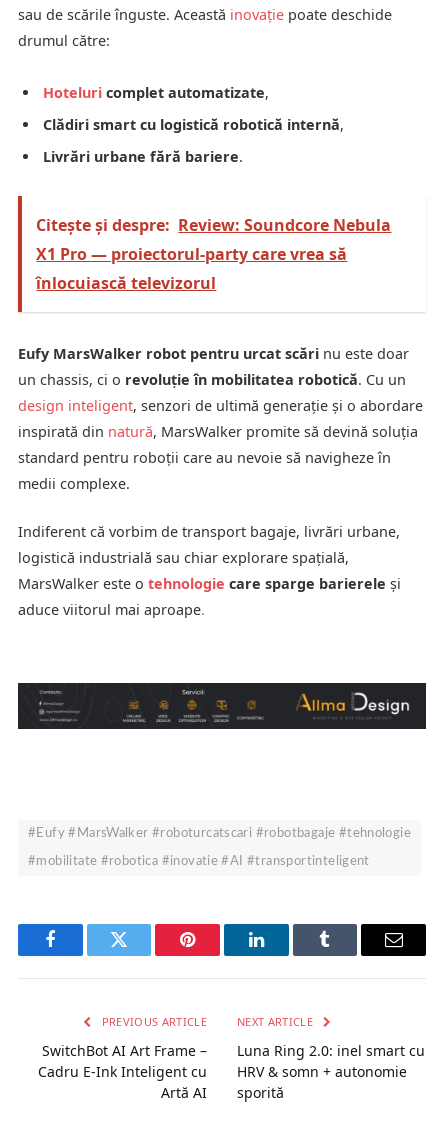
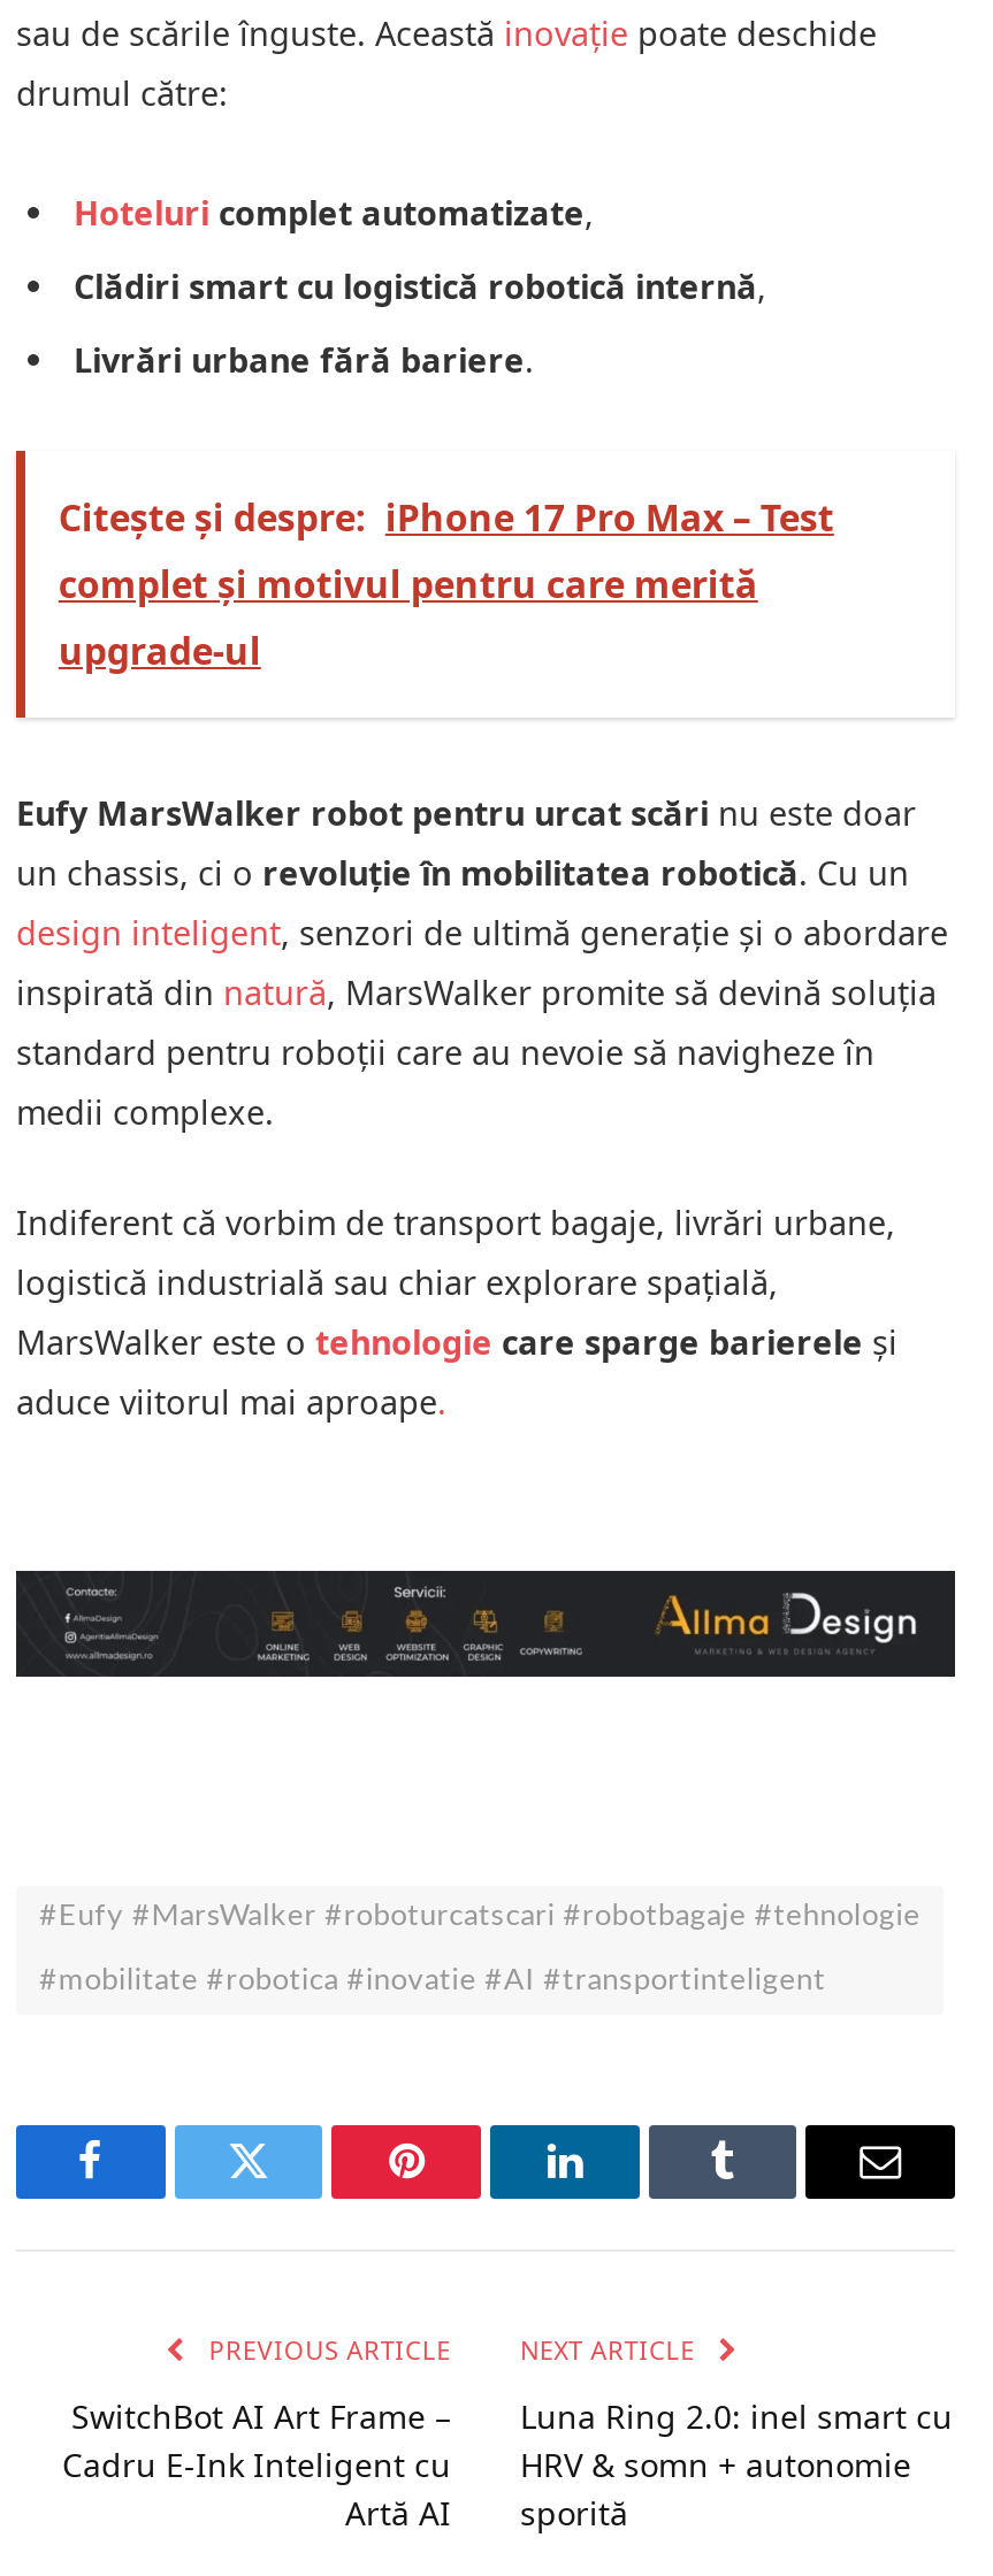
[36,214,391,294] Citește și despre: Review: Soundcore Nebula | X1 Pro — proiectorul-party care vrea să | înlocuiască televizorul -> [58,492,834,676] Citește și despre: iPhone 17 Pro Max – Test | complet și motivul pentru care merită | upgrade-ul

